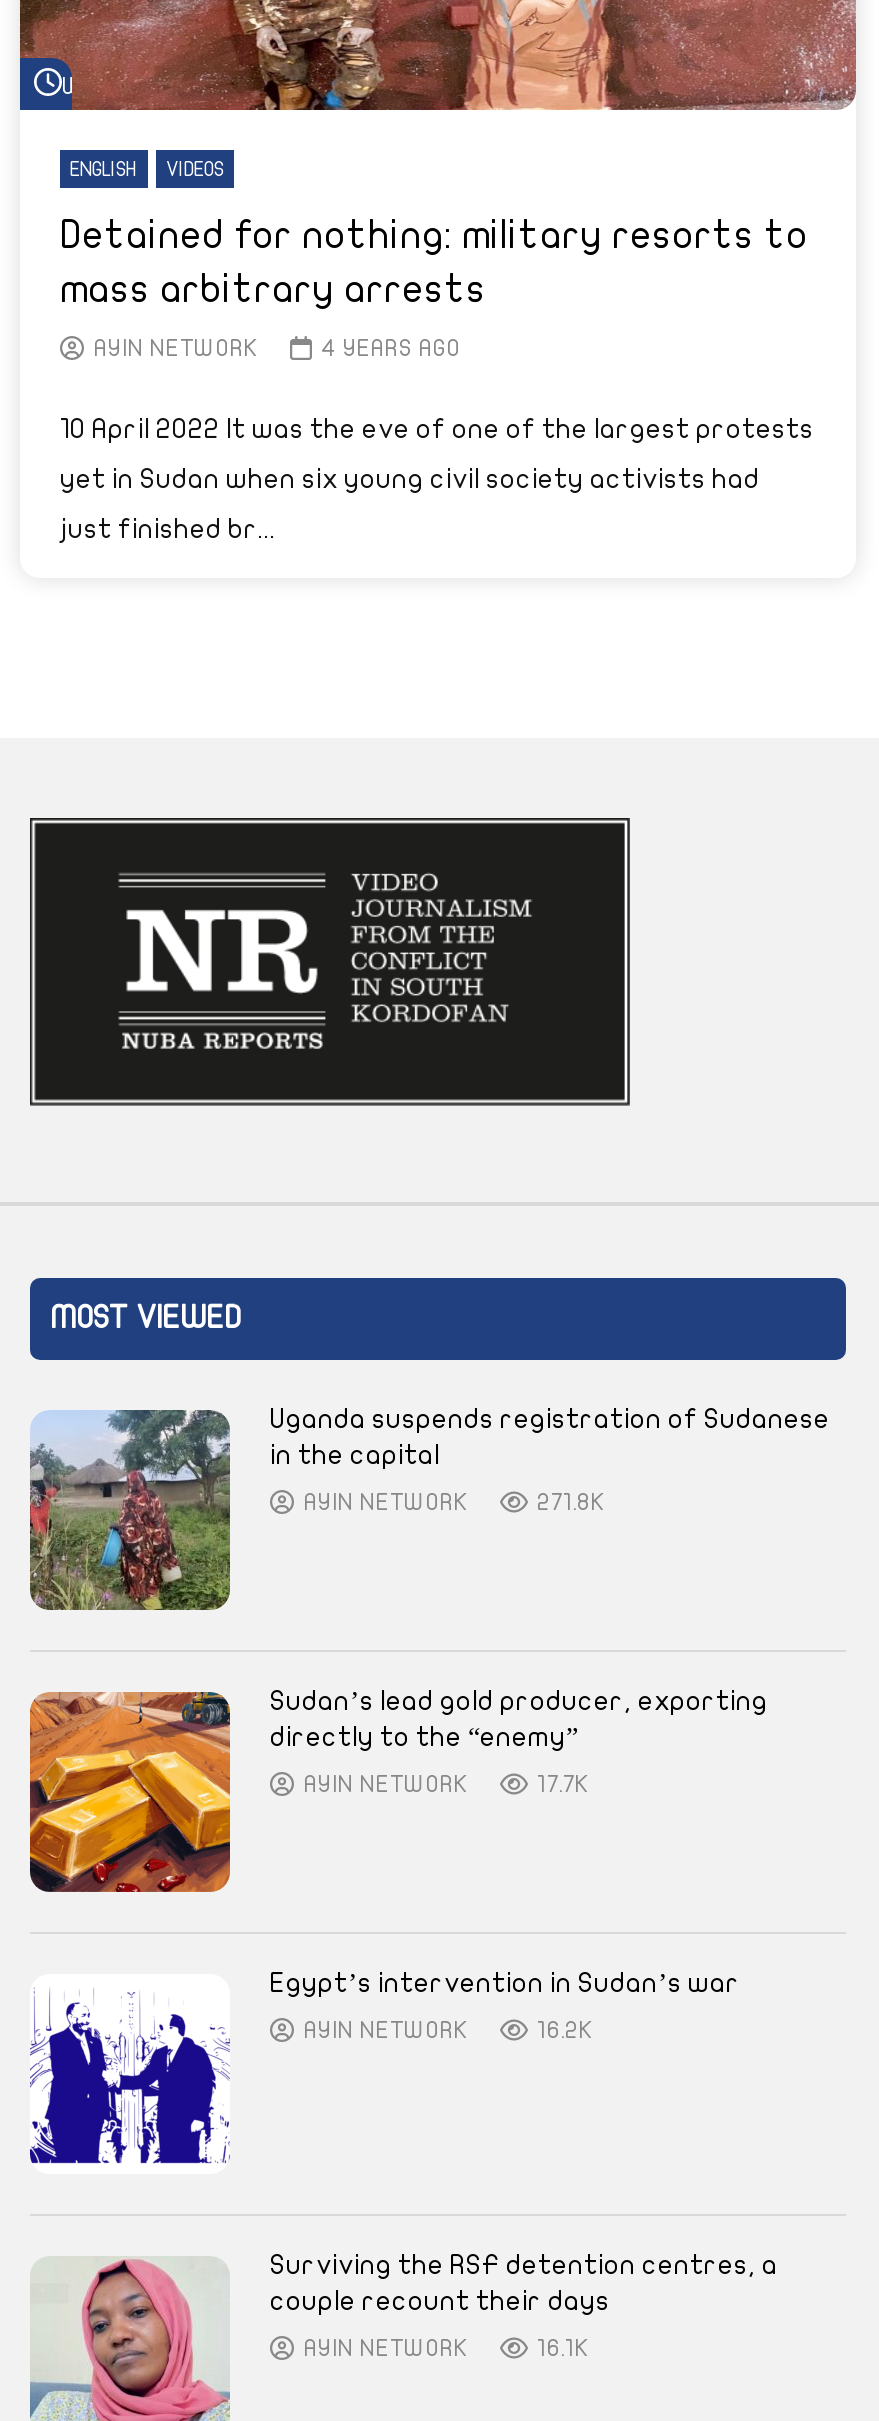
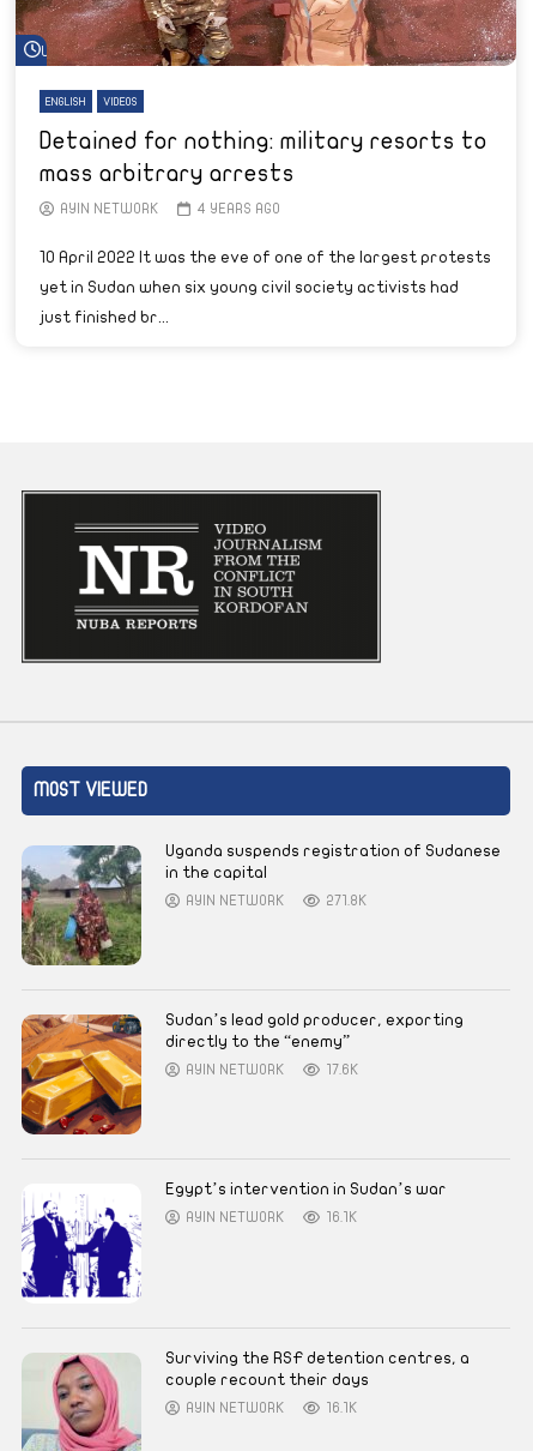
[537,1773,591,1797] 17.7K -> [325,1062,359,1077] 17.6K
[537,2019,595,2043] 16.2K -> [325,1210,358,1224] 16.1K

